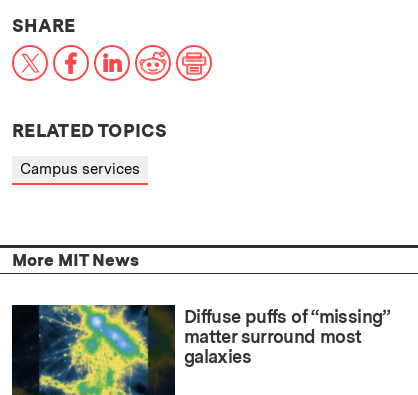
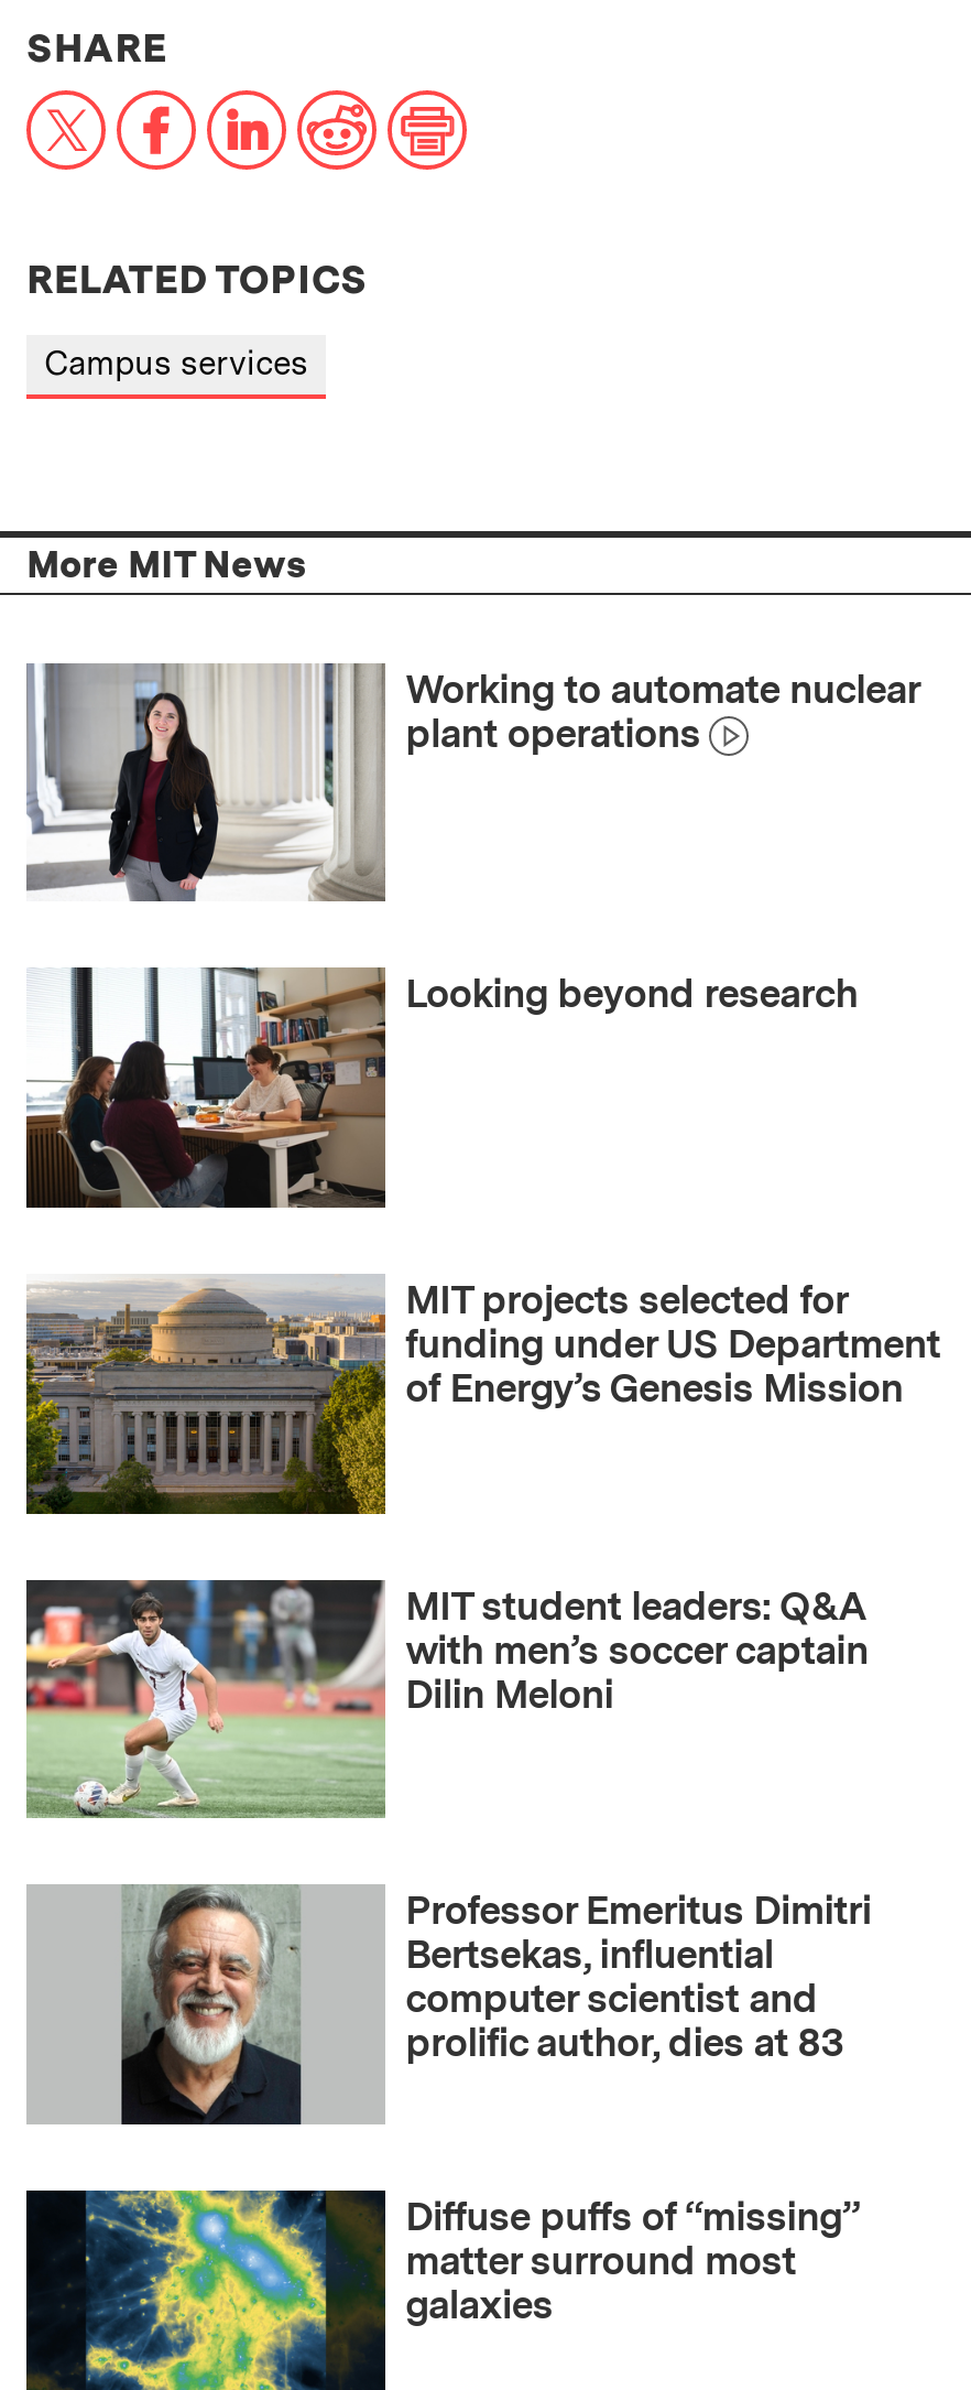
none -> [24,1274,940,1516] [image] | MIT projects selected for | funding under US Department | of Energy’s Genesis Mission
none -> [24,1576,868,1818] [image] | MIT student leaders: Q&A | with men’s soccer captain | Dilin Meloni
none -> [26,661,918,904] [image] | Working to automate nuclear | plant operations
none -> [26,965,858,1210] [image] | Looking beyond research
none -> [29,1882,871,2124] [image] | Professor Emeritus Dimitri | Bertsekas, influential | computer scientist and | prolific author, dies at 83

